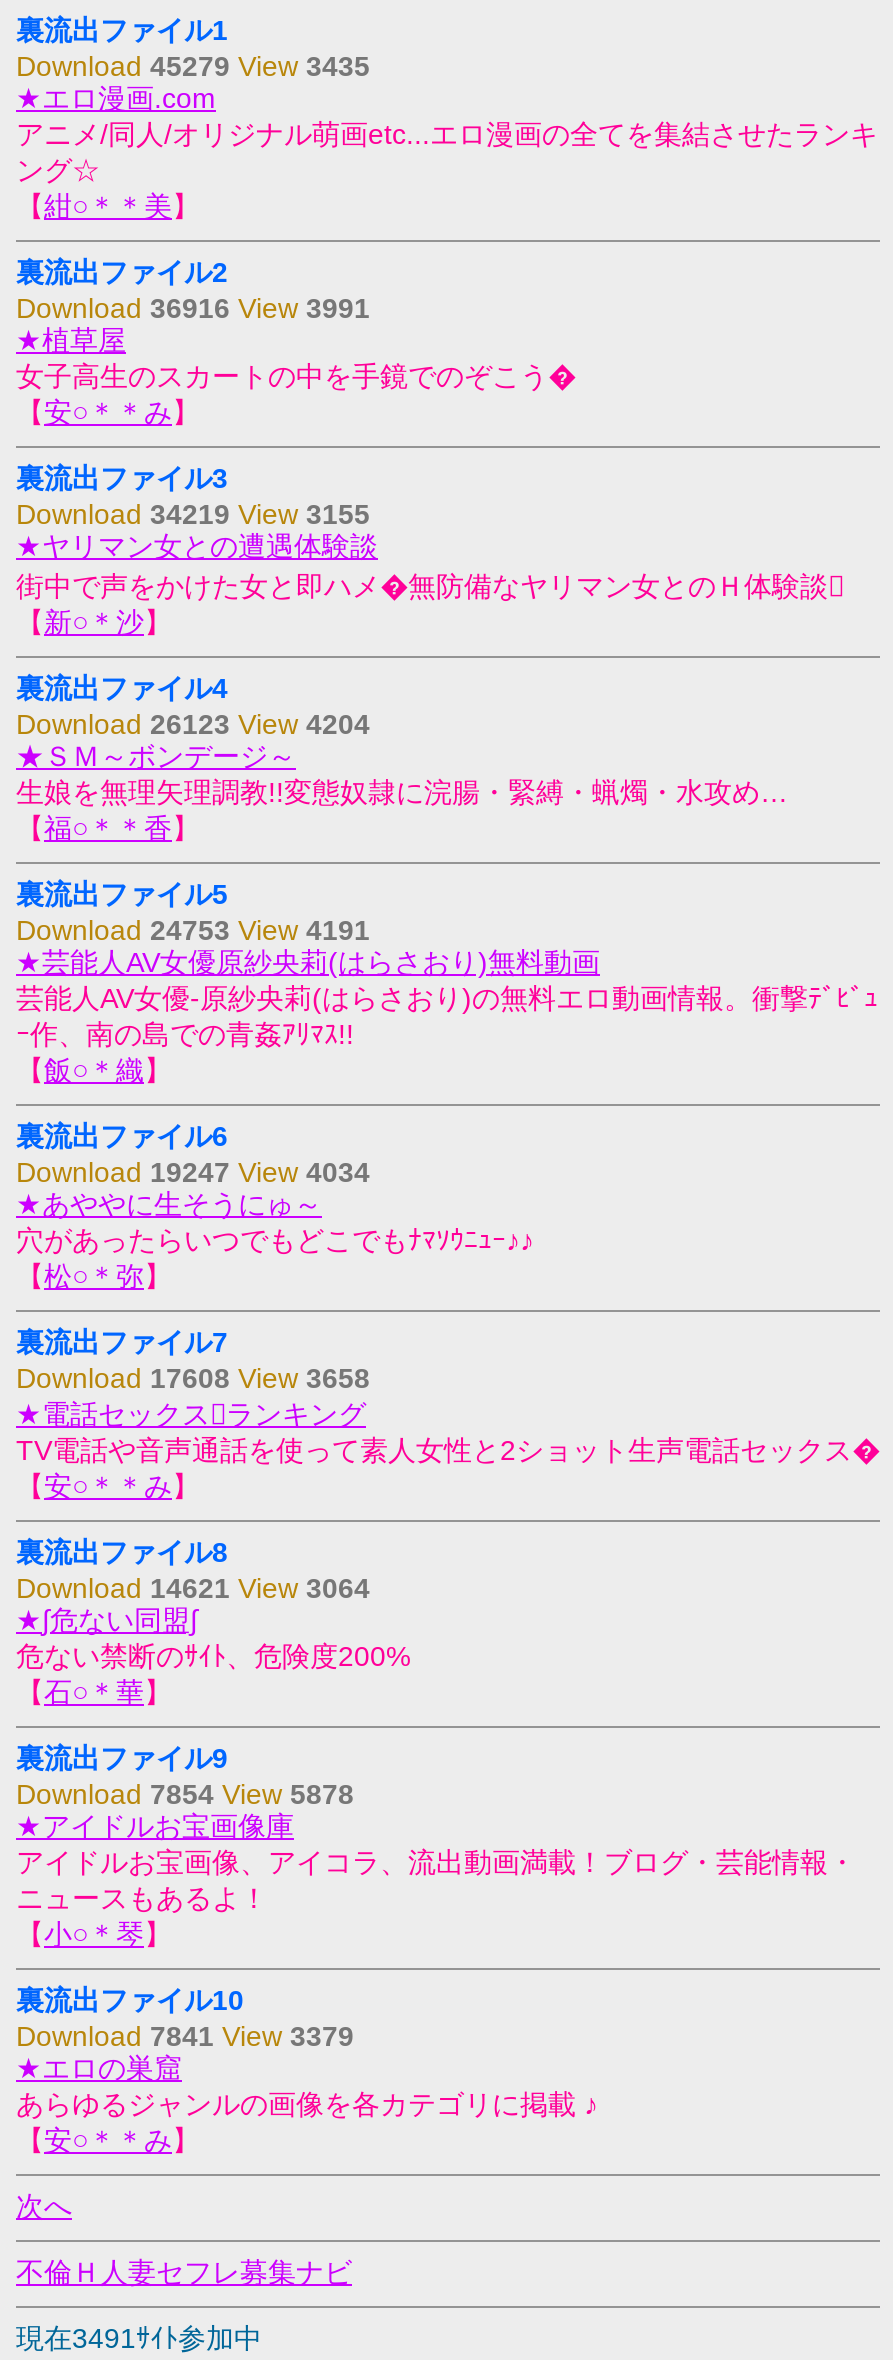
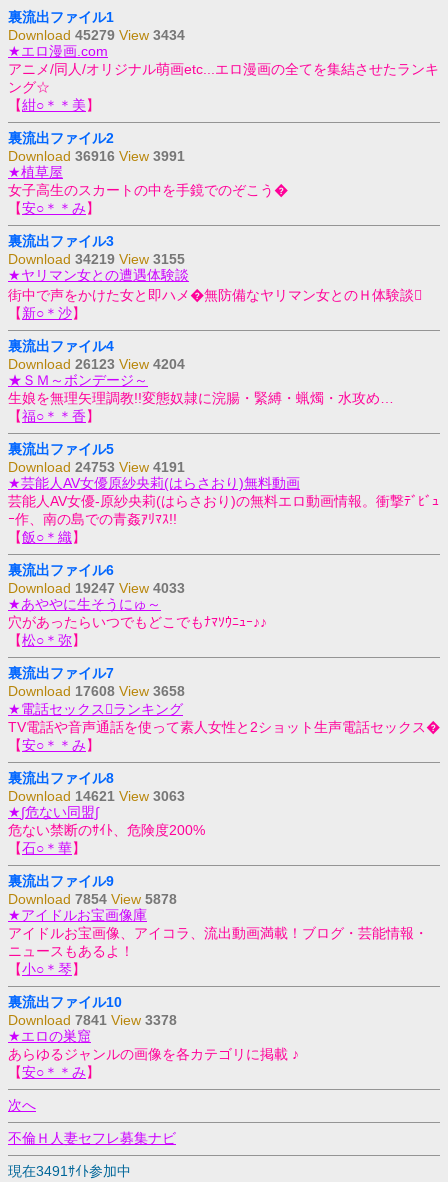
[16,50,370,82] Download 45279 View 3435 -> [8,27,185,43] Download 45279 View 3434
[16,1156,370,1188] Download 19247 View 4034 -> [8,580,185,596] Download 19247 View 4033
[16,1572,370,1604] Download 14621 View 3064 -> [8,788,185,804] Download 14621 View 3063
[16,2020,354,2052] Download 7841 View 3379 -> [8,1012,177,1028] Download 7841 View 3378

